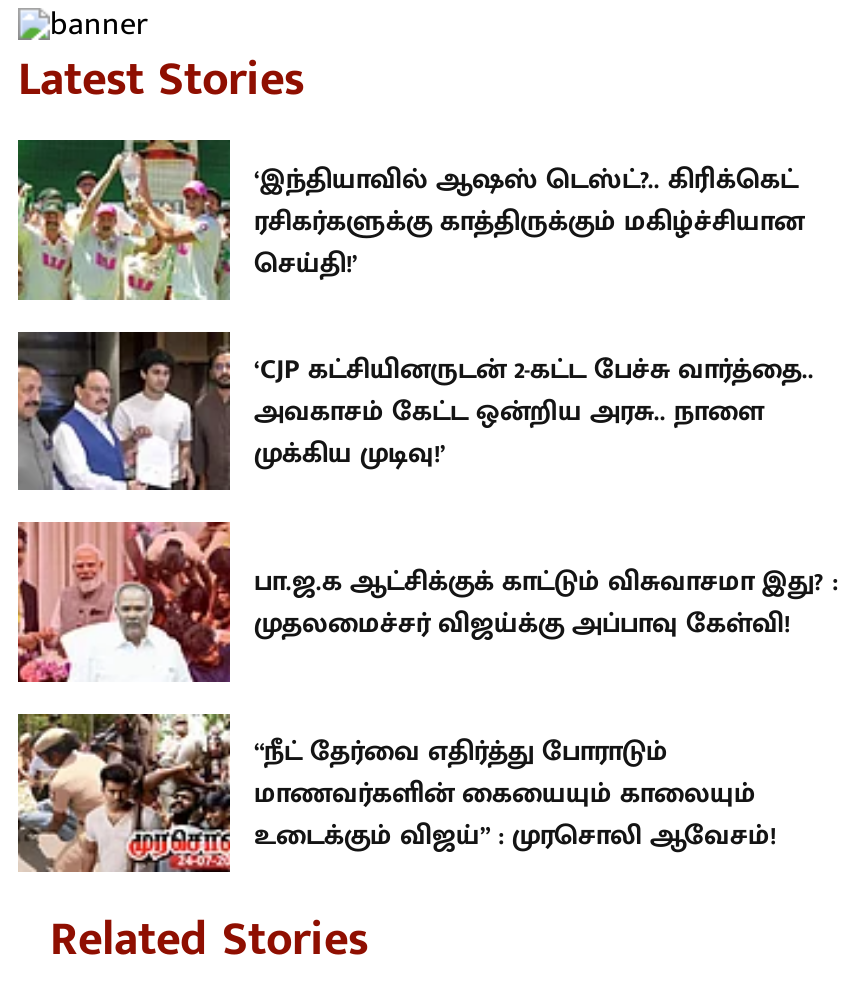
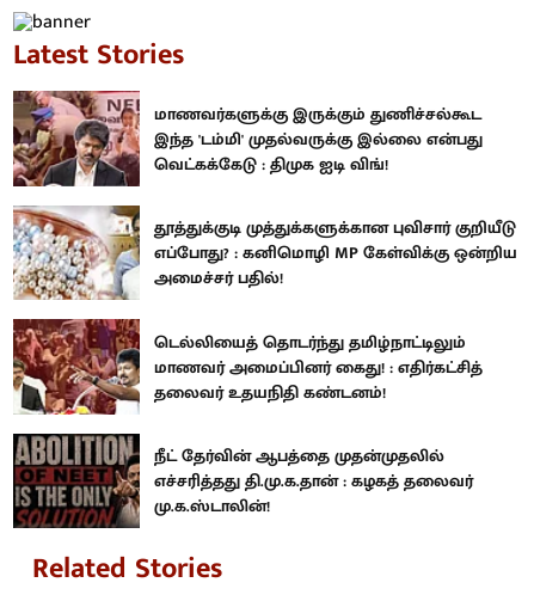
[18,138,804,302] [image] | ‘இந்தியாவில் ஆஷஸ் டெஸ்ட்?.. கிரிக்கெட் | ரசிகர்களுக்கு காத்திருக்கும் மகிழ்ச்சியான | செய்தி!’ -> [13,90,483,188] [image] | மாணவர்களுக்கு இருக்கும் துணிச்சல்கூட | இந்த 'டம்மி' முதல்வருக்கு இல்லை என்பது | வெட்கக்கேடு : திமுக ஐடி விங்!
[16,330,814,492] [image] | ‘CJP கட்சியினருடன் 2-கட்ட பேச்சு வார்த்தை.. | அவகாசம் கேட்ட ஒன்றிய அரசு.. நாளை | முக்கிய முடிவு!’ -> [12,206,517,301] [image] | தூத்துக்குடி முத்துக்களுக்கான புவிசார் குறியீடு | எப்போது? : கனிமொழி MP கேள்விக்கு ஒன்றிய | அமைச்சர் பதில்!
[16,522,838,684] [image] | பா.ஜ.க ஆட்சிக்குக் காட்டும் விசுவாசமா இது? : | முதலமைச்சர் விஜய்க்கு அப்பாவு கேள்வி! -> [12,319,483,416] [image] | டெல்லியைத் தொடர்ந்து தமிழ்நாட்டிலும் | மாணவர் அமைப்பினர் கைது! : எதிர்கட்சித் | தலைவர் உதயநிதி கண்டனம்!
[16,712,776,874] [image] | “நீட் தேர்வை எதிர்த்து போராடும் | மாணவர்களின் கையையும் காலையும் | உடைக்கும் விஜய்” : முரசொலி ஆவேசம்! -> [12,433,473,529] [image] | நீட் தேர்வின் ஆபத்தை முதன்முதலில் | எச்சரித்தது தி.மு.க.தான் : கழகத் தலைவர் | மு.க.ஸ்டாலின்!

